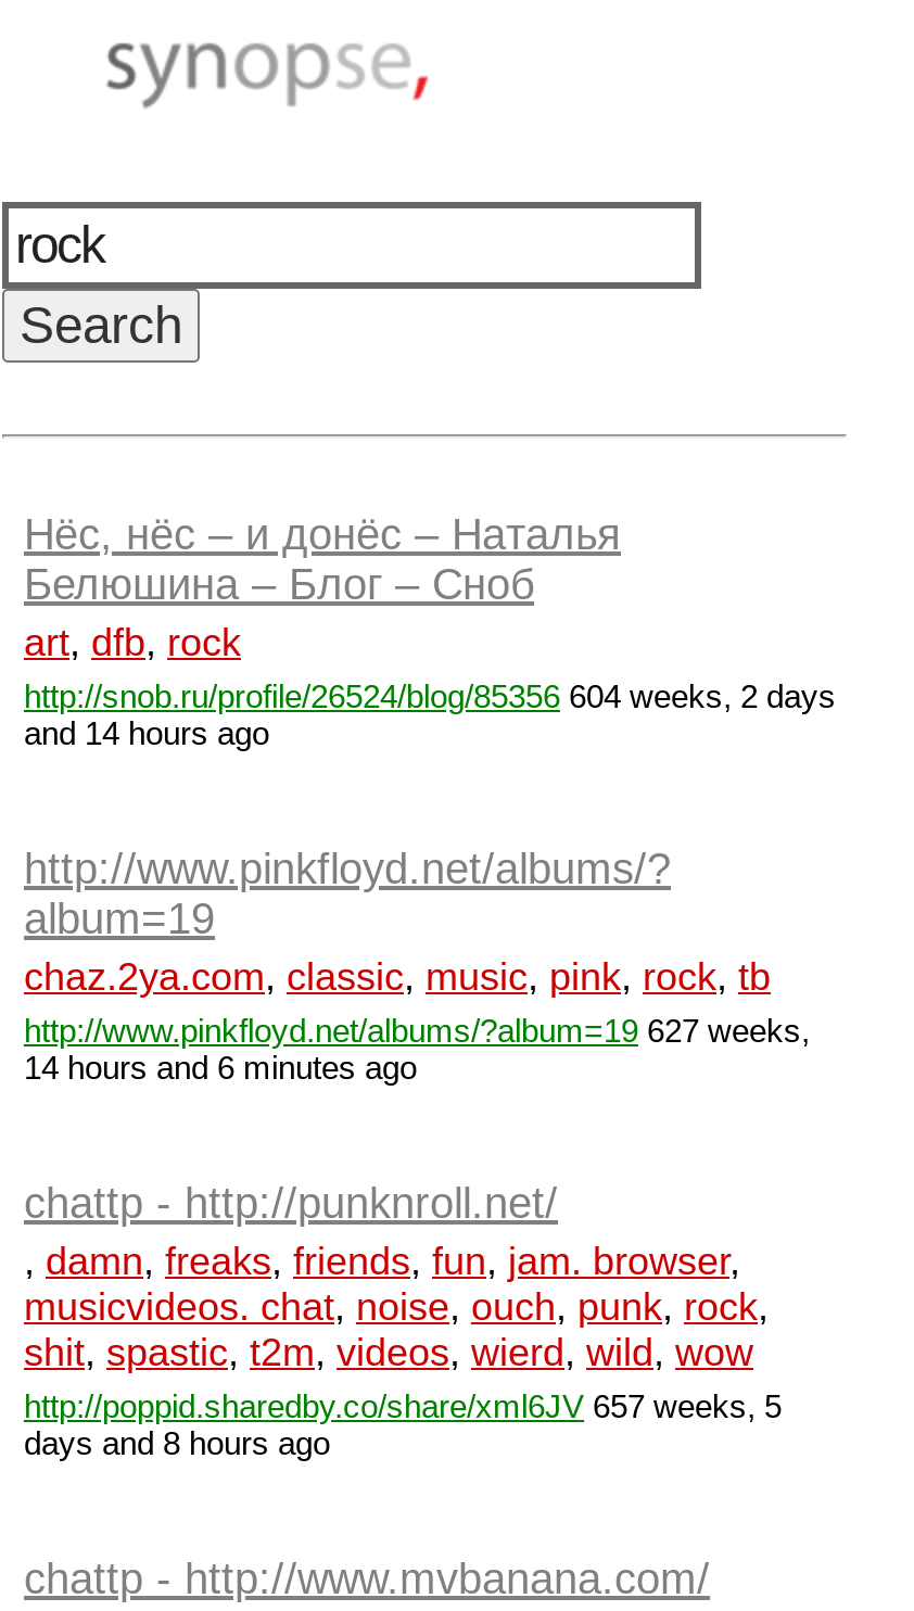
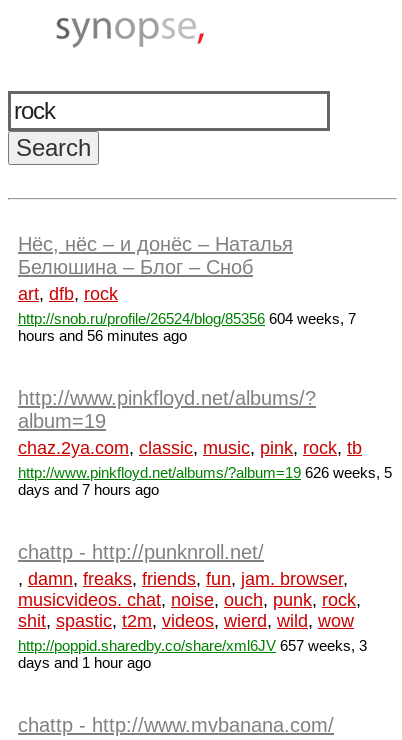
[24,677,836,751] http://snob.ru/profile/26524/blog/85356 604 weeks, 2 days | and 14 hours ago -> [18,310,356,344] http://snob.ru/profile/26524/blog/85356 604 weeks, 7 | hours and 56 minutes ago
[24,1012,810,1086] http://www.pinkfloyd.net/albums/?album=19 627 weeks, | 14 hours and 6 minutes ago -> [18,464,392,498] http://www.pinkfloyd.net/albums/?album=19 626 weeks, 5 | days and 7 hours ago
[24,1387,782,1424] http://poppid.sharedby.co/share/xml6JV 657 weeks, 5 -> [18,637,367,654] http://poppid.sharedby.co/share/xml6JV 657 weeks, 3
[24,1424,330,1461] days and 8 hours ago -> [18,654,151,671] days and 1 hour ago

